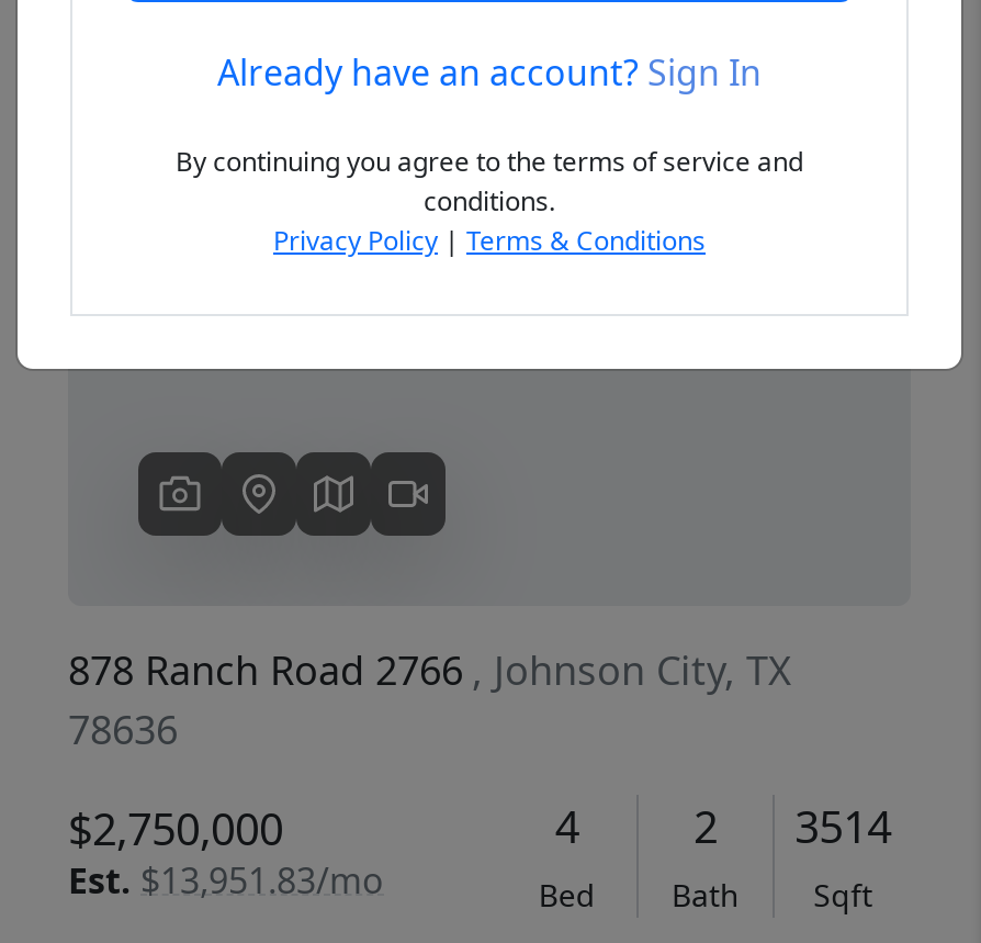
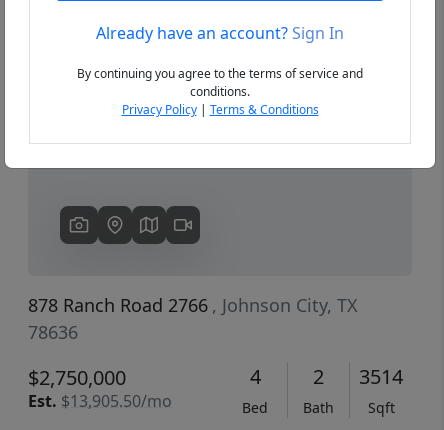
[68,856,384,904] Est. $13,951.83/mo -> [28,390,172,412] Est. $13,905.50/mo

